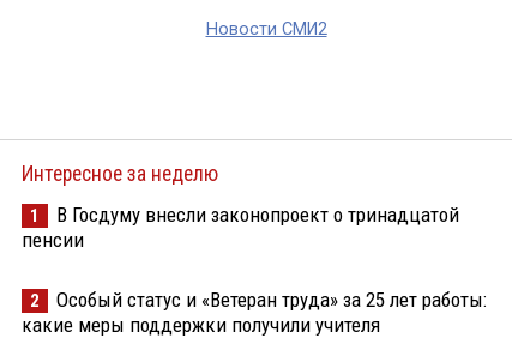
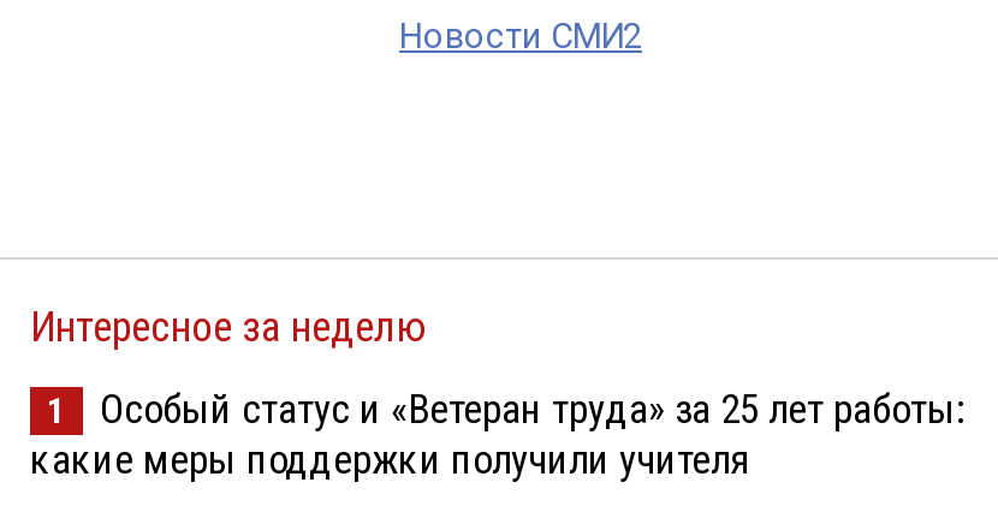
[22,203,459,312] В Госдуму внесли законопроект о тринадцатой | пенсии | 2 -> none

